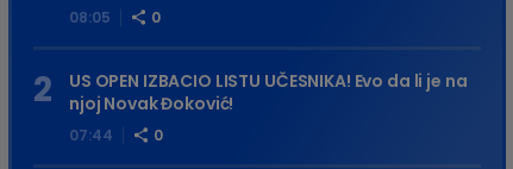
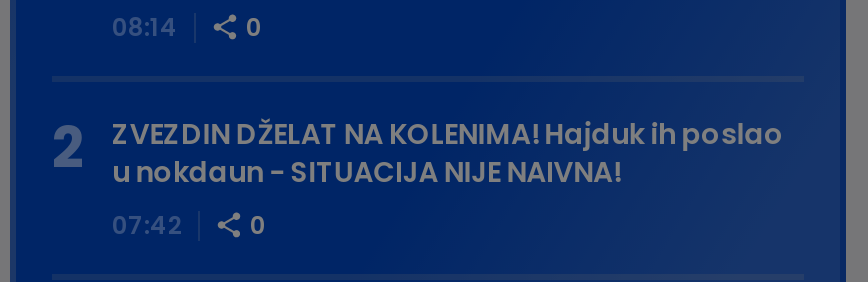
[69,7,161,27] 08:05 0 -> [112,10,262,44] 08:14 0
[69,69,467,116] US OPEN IZBACIO LISTU UČESNIKA! Evo da li je na | njoj Novak Đoković! -> [112,114,784,192] ZVEZDIN DŽELAT NA KOLENIMA! Hajduk ih poslao | u nokdaun - SITUACIJA NIJE NAIVNA!
[69,125,163,145] 07:44 0 -> [112,208,266,242] 07:42 0

